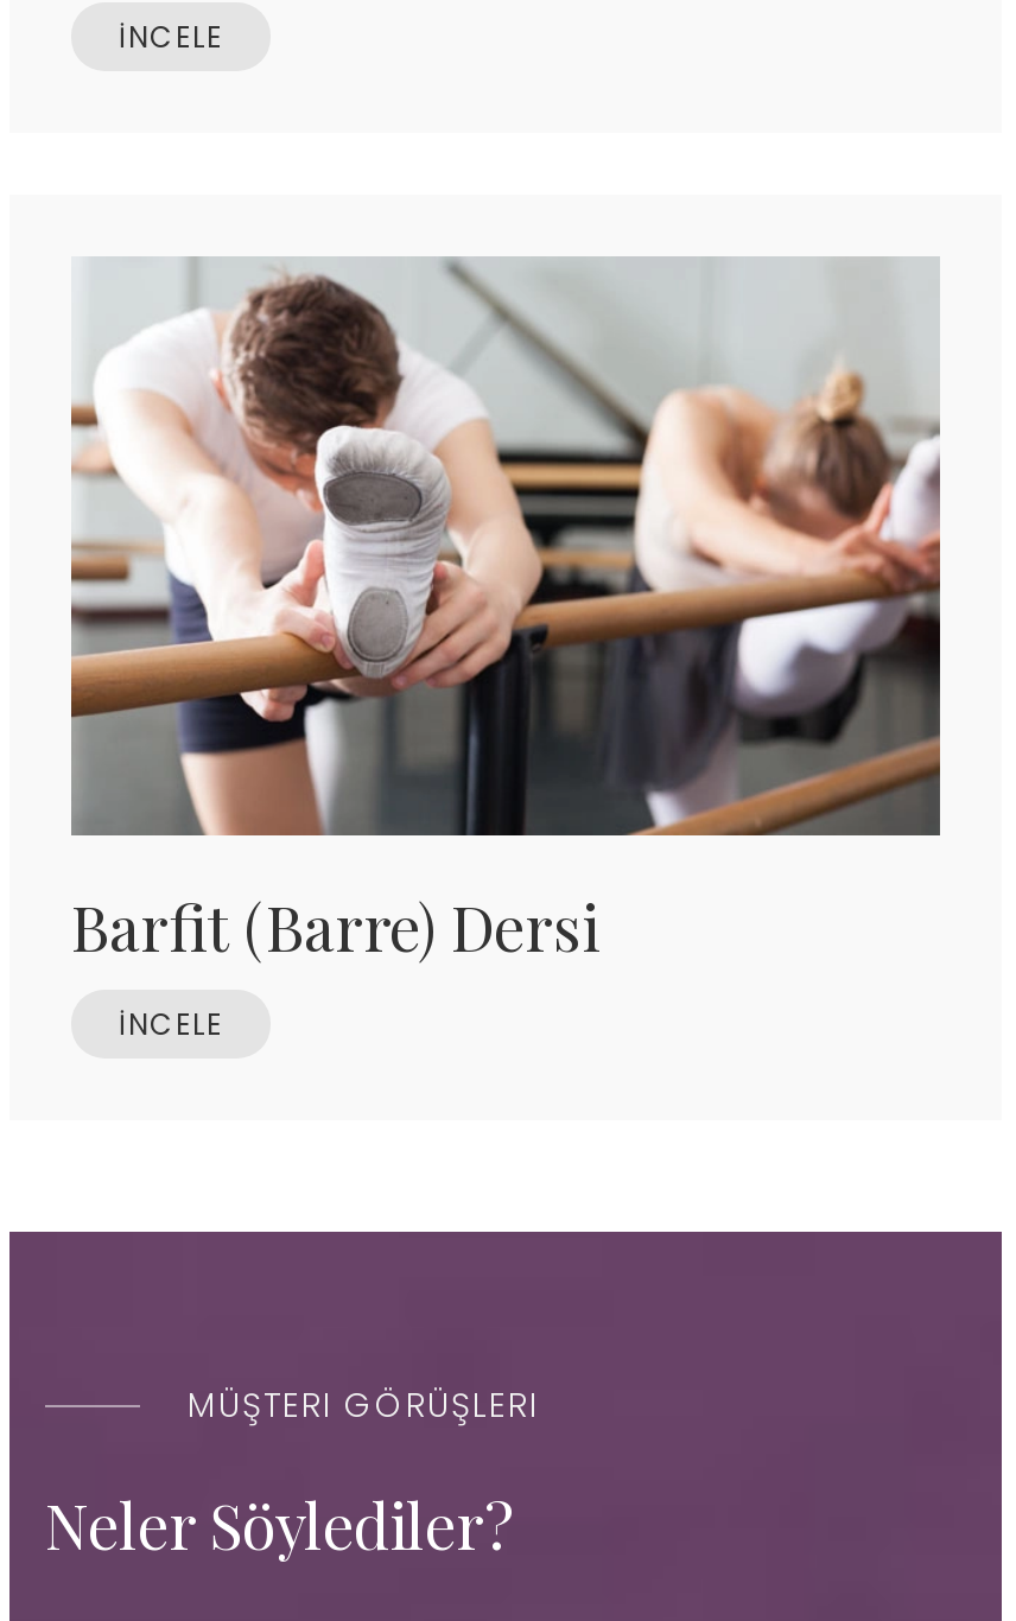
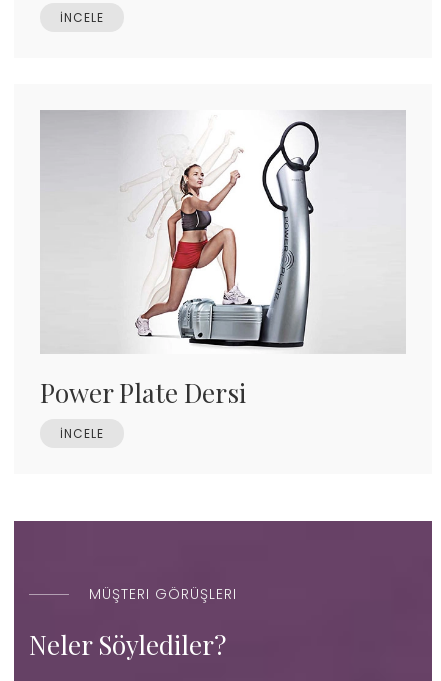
[69,256,942,968] [image] | Barfit (Barre) Dersi -> [40,110,406,410] [image] | Power Plate Dersi

